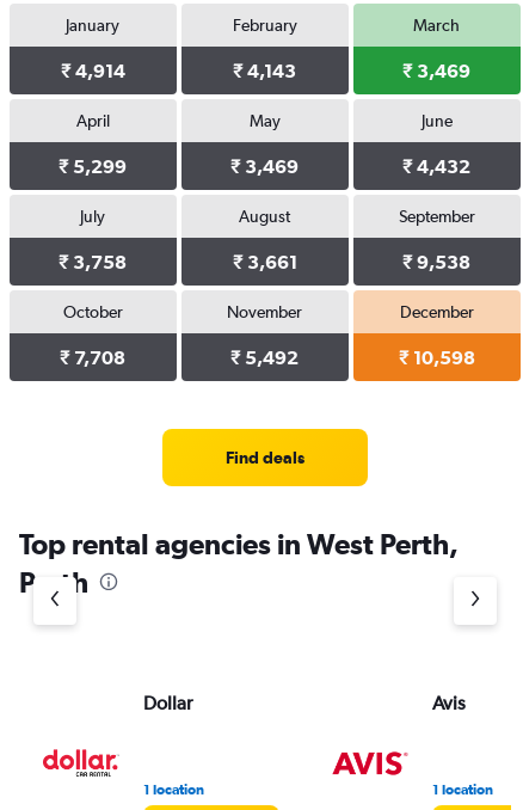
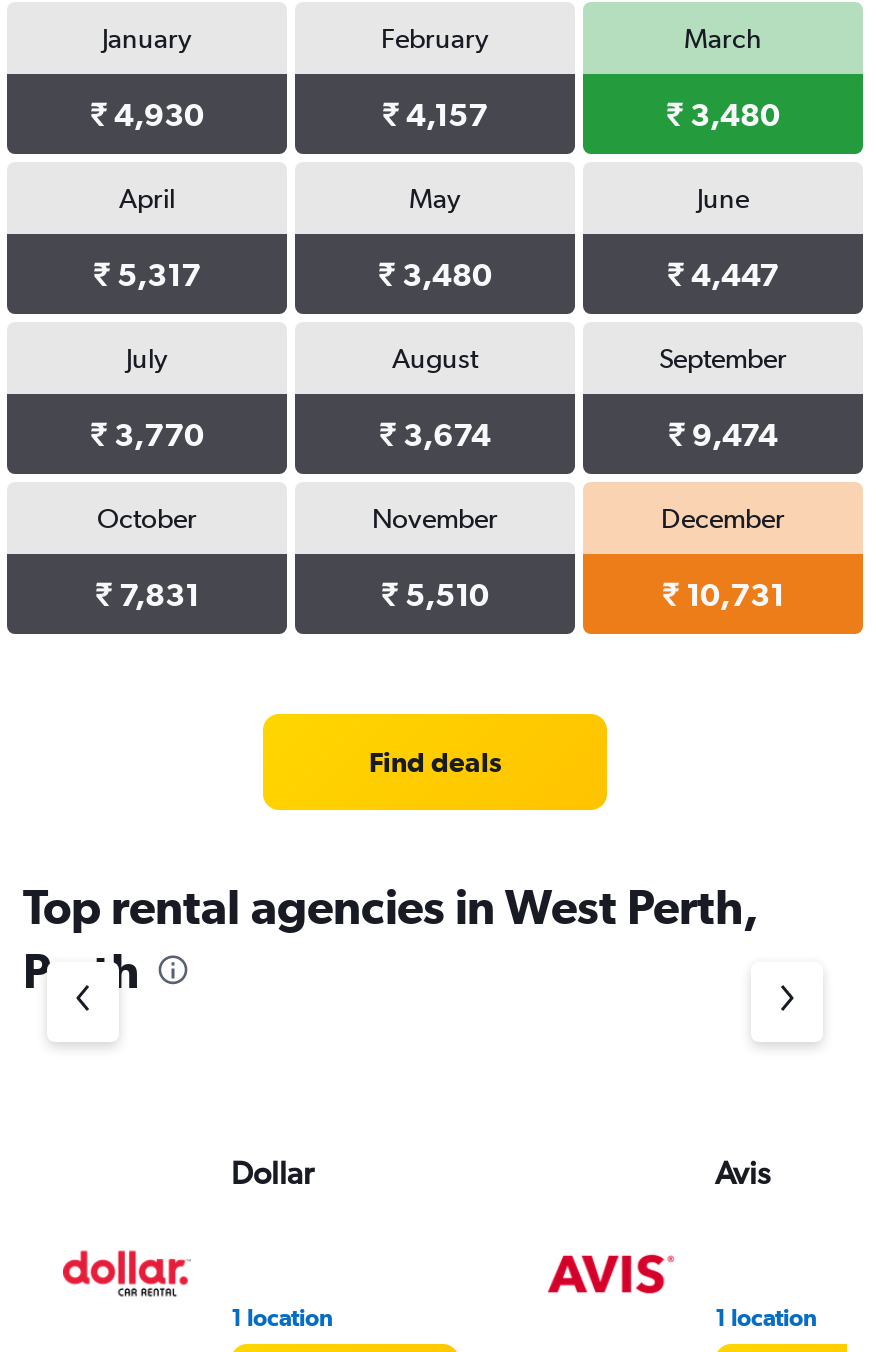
[61,60,125,81] ₹ 4,914 -> [90,96,204,132] ₹ 4,930
[233,60,297,81] ₹ 4,143 -> [382,96,488,132] ₹ 4,157
[403,60,471,81] ₹ 3,469 -> [666,96,780,132] ₹ 3,480
[59,155,127,177] ₹ 5,299 -> [93,256,201,292] ₹ 5,317
[231,155,299,177] ₹ 3,469 -> [378,256,492,292] ₹ 3,480
[403,155,471,177] ₹ 4,432 -> [667,256,779,292] ₹ 4,447
[59,251,127,272] ₹ 3,758 -> [90,416,204,452] ₹ 3,770
[233,251,297,272] ₹ 3,661 -> [379,416,491,452] ₹ 3,674
[403,251,471,272] ₹ 9,538 -> [668,416,778,452] ₹ 9,474
[60,346,126,368] ₹ 7,708 -> [95,576,199,612] ₹ 7,831
[231,346,299,368] ₹ 5,492 -> [381,576,489,612] ₹ 5,510
[399,346,475,368] ₹ 10,598 -> [662,576,784,612] ₹ 10,731

